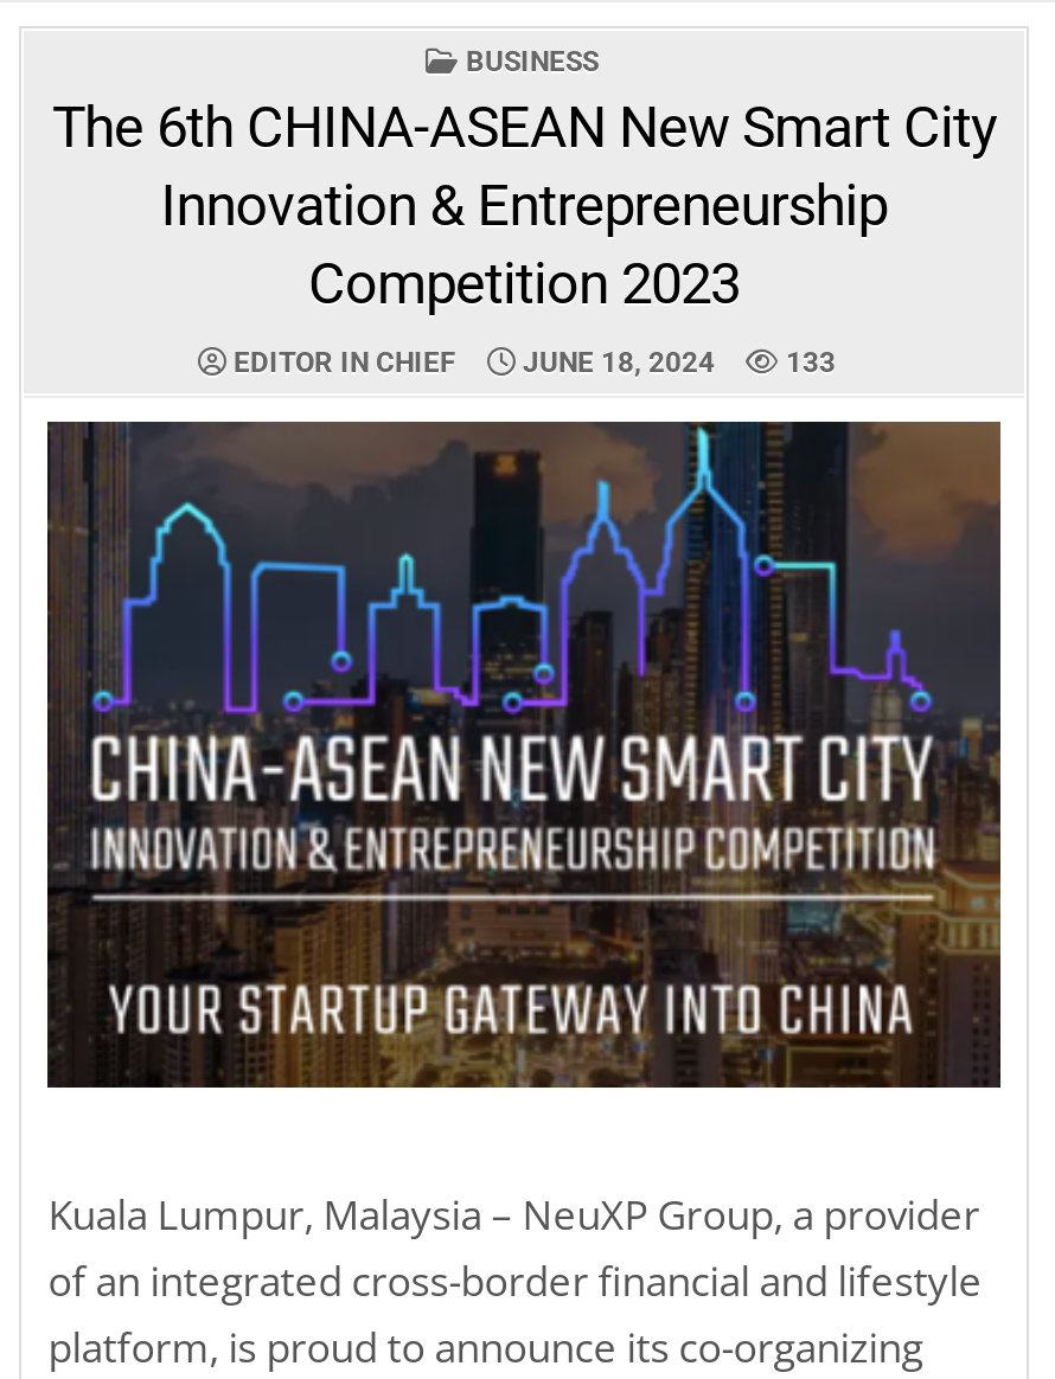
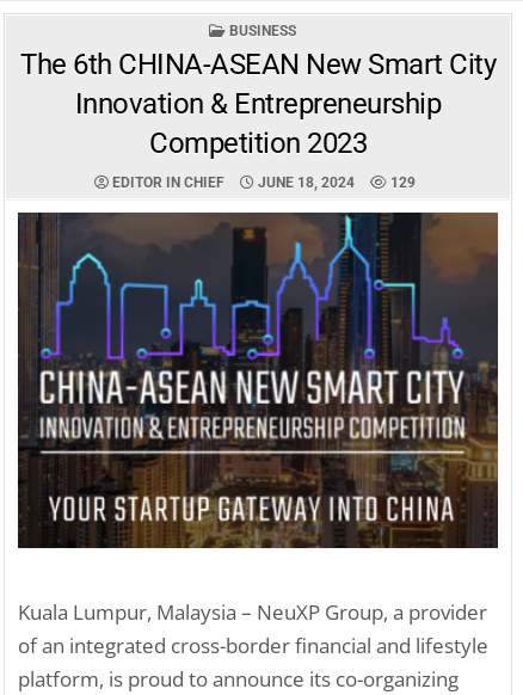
[786,346,836,379] 133 -> [390,174,415,191] 129

